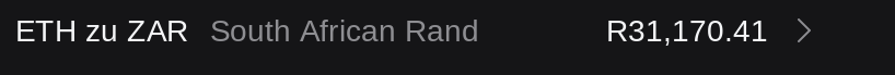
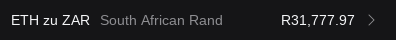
[606,13,768,47] R31,170.41 -> [281,12,355,28] R31,777.97

